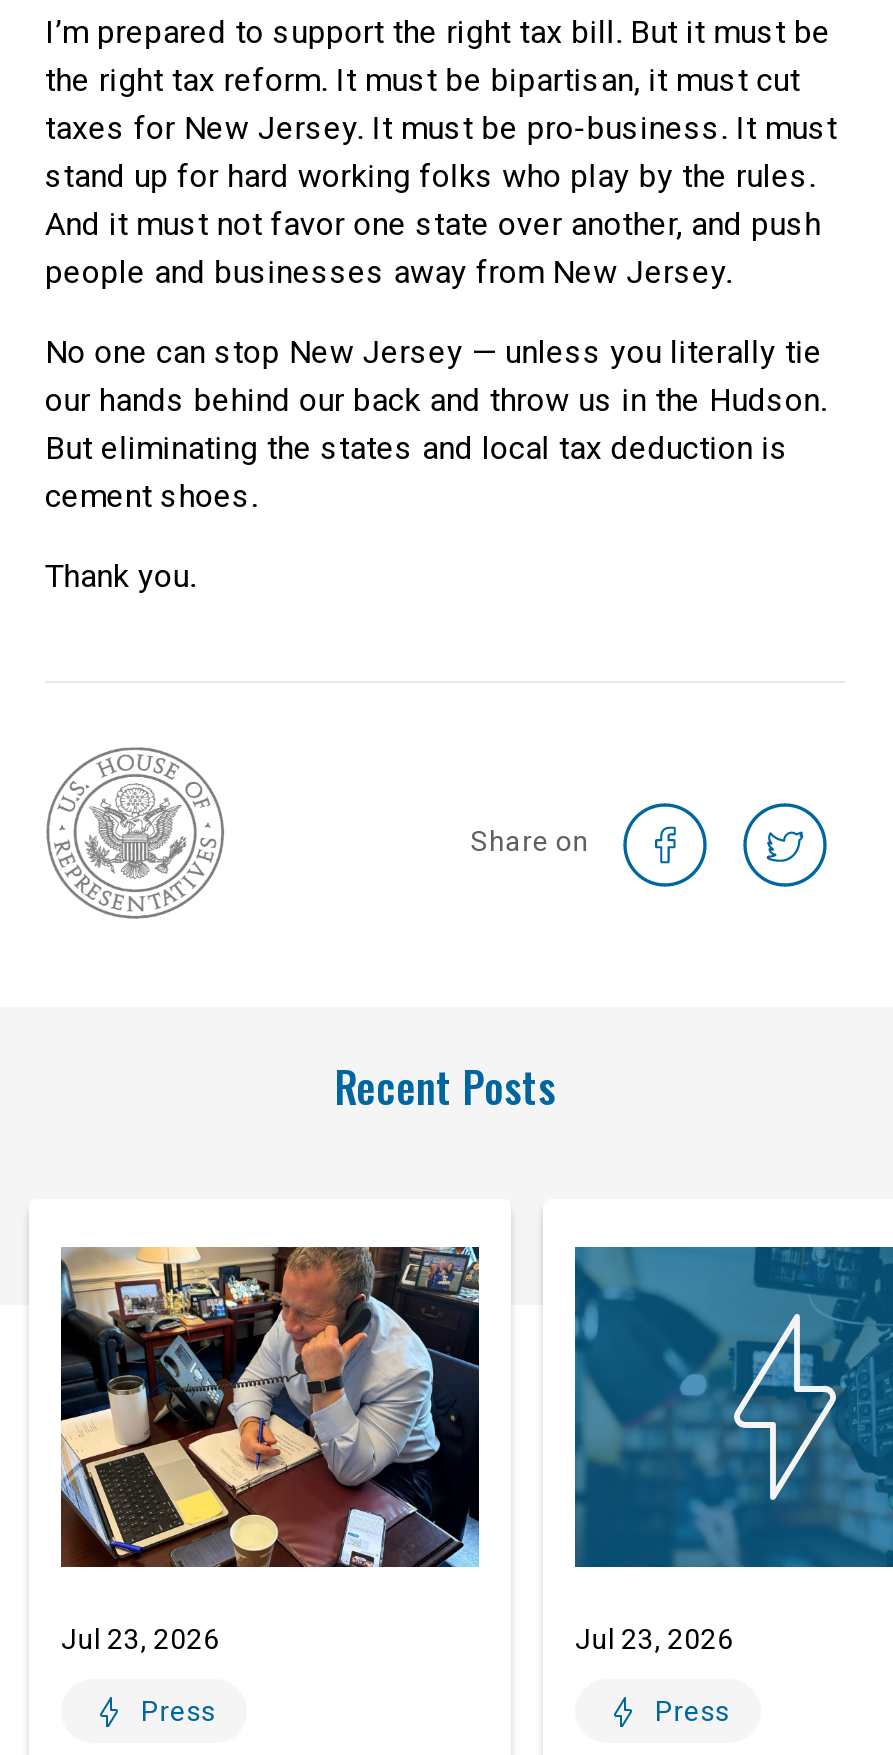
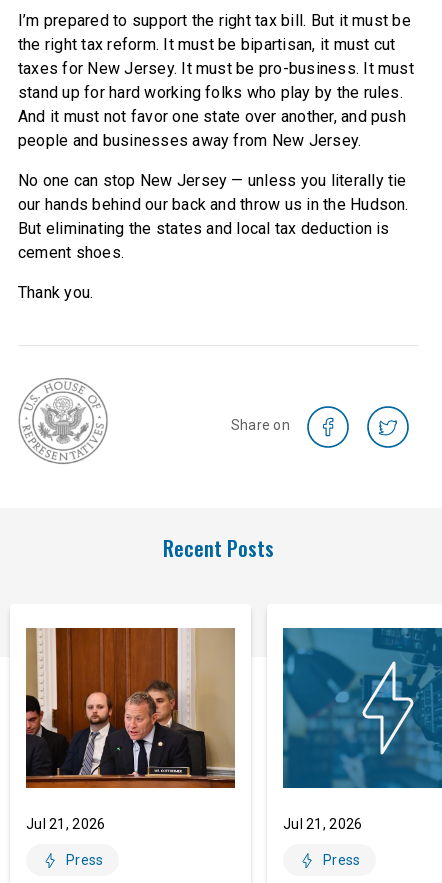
[59,1245,481,1655] [image] | Jul 23, 2026 -> [25,627,236,832] [image] | Jul 21, 2026
[575,1623,734,1655] Jul 23, 2026 -> [283,816,362,832] Jul 21, 2026

